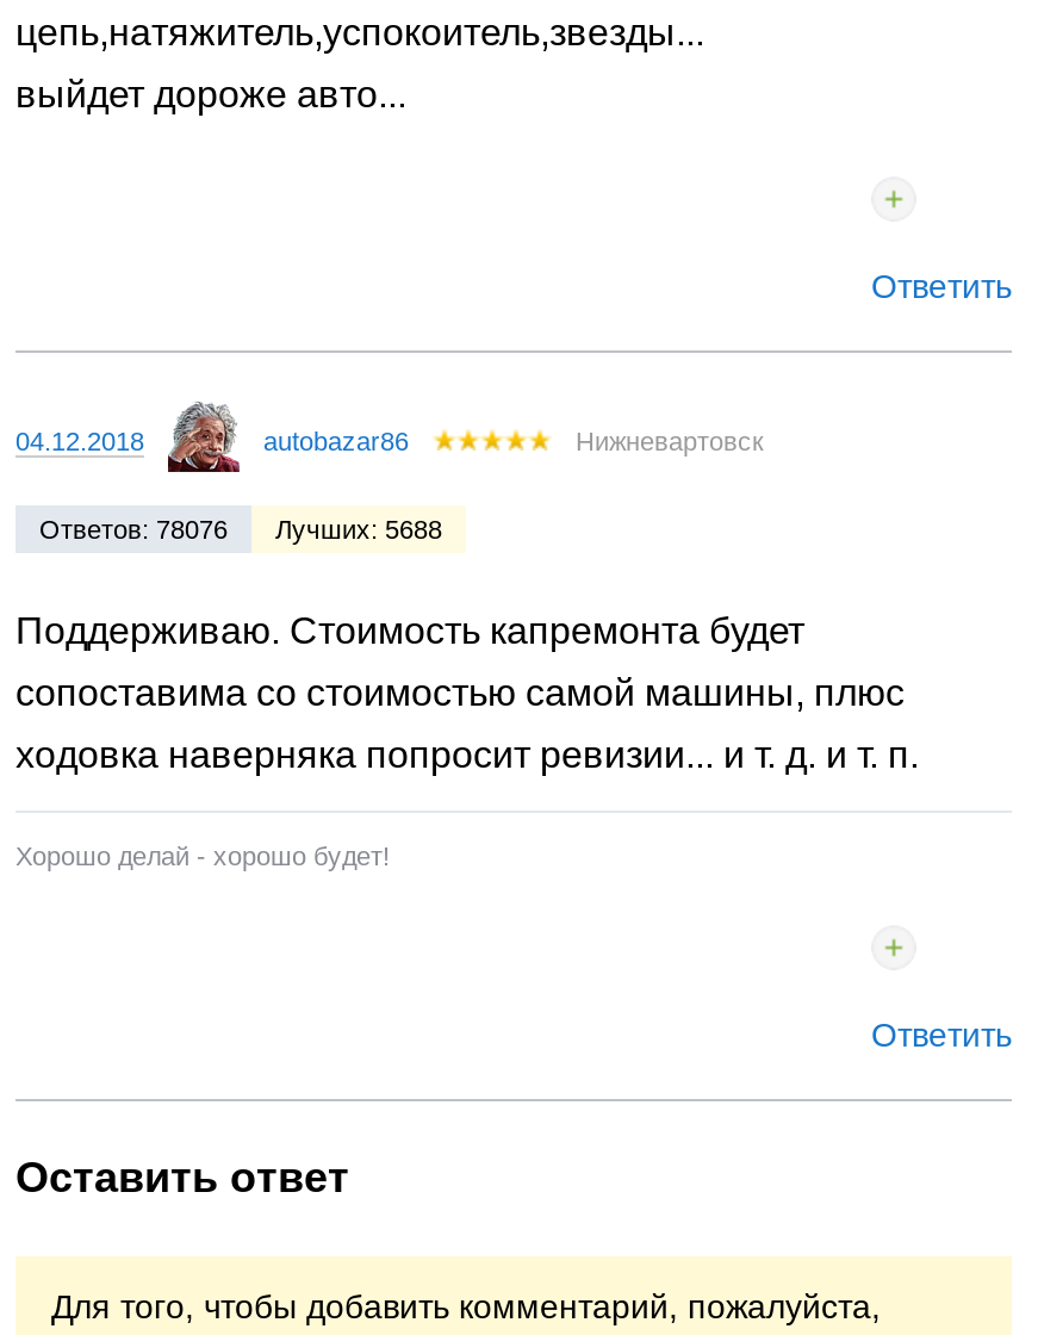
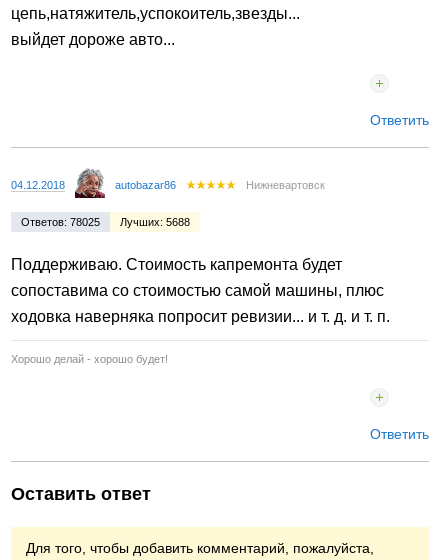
[39,514,442,543] Ответов: 78076 Лучших: 5688 -> [21,216,190,228] Ответов: 78025 Лучших: 5688

